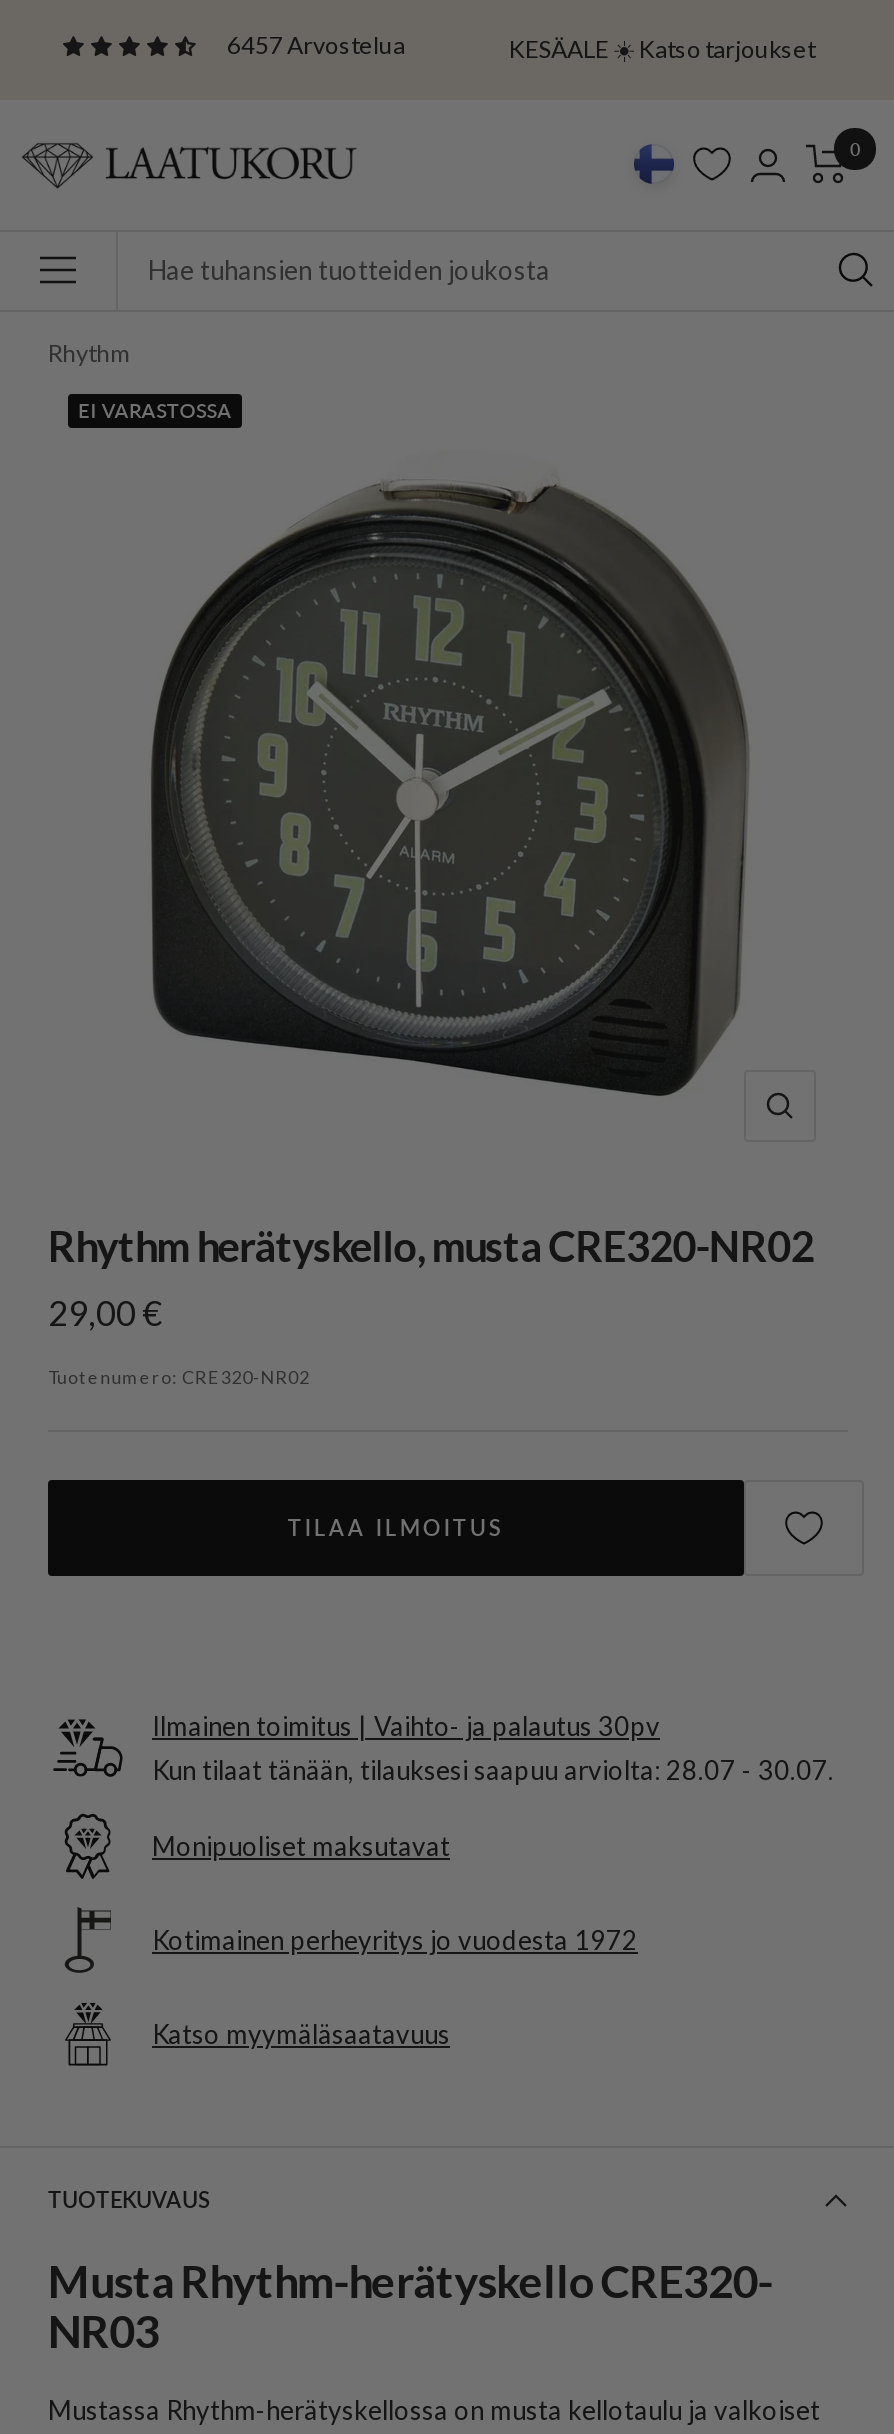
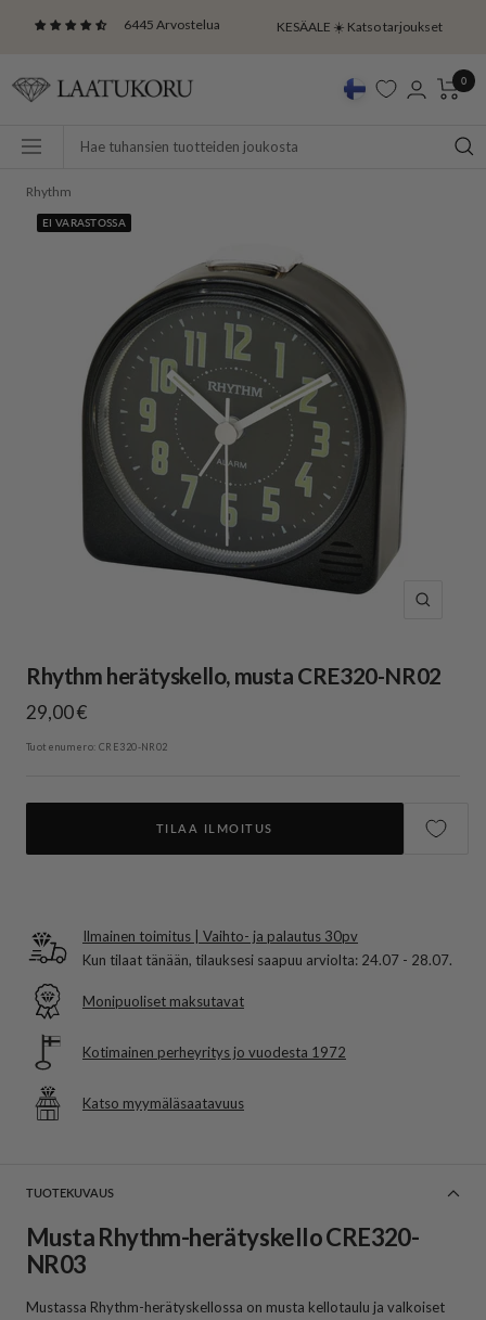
[227,30,405,60] 6457 Arvostelua -> [123,16,220,33] 6445 Arvostelua
[152,1753,834,1785] Kun tilaat tänään, tilauksesi saapuu arviolta: 28.07 - 30.07. -> [82,951,452,968] Kun tilaat tänään, tilauksesi saapuu arviolta: 24.07 - 28.07.

